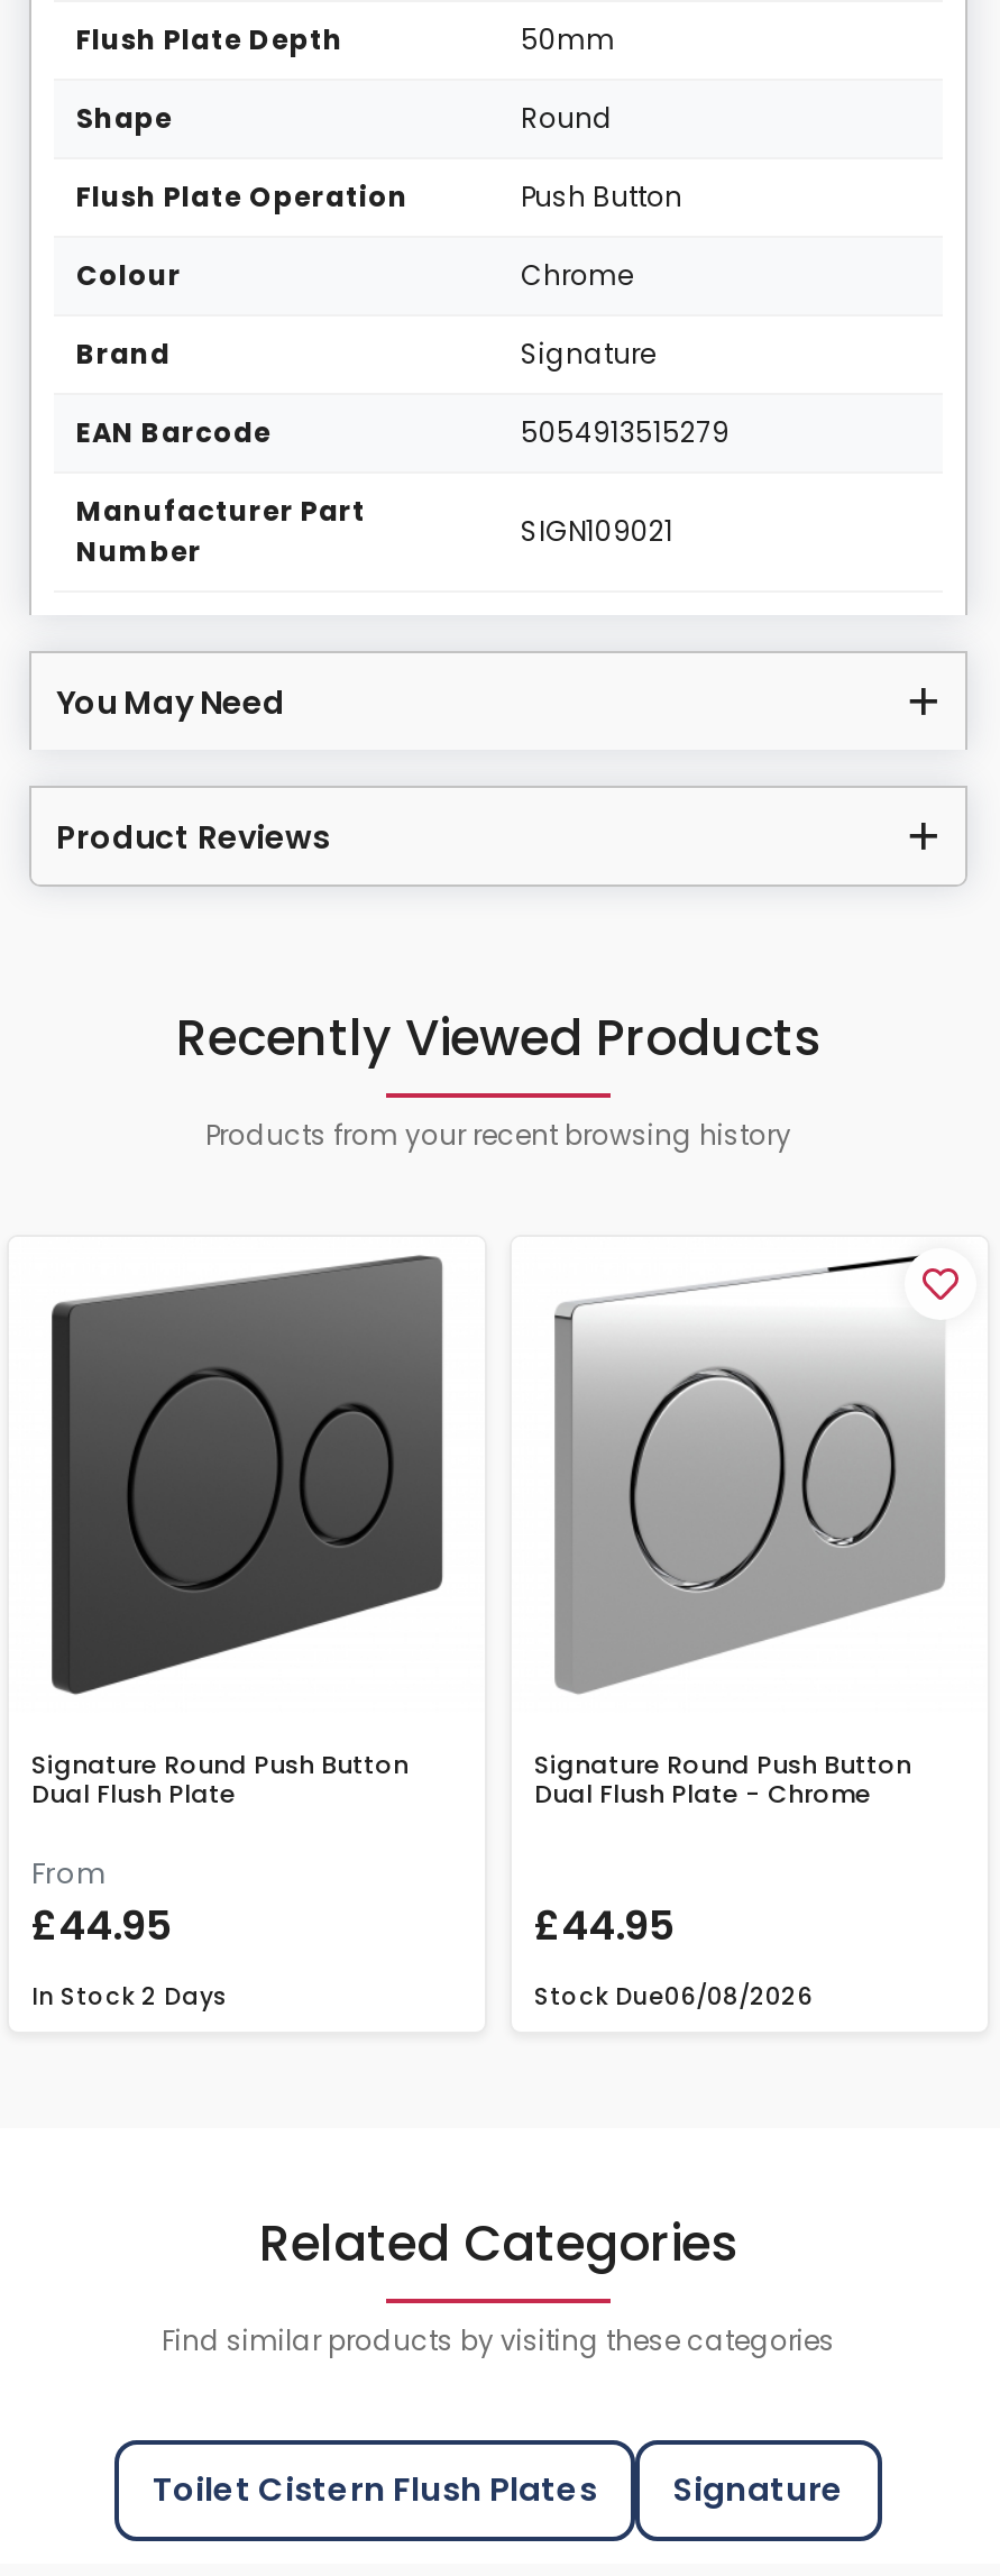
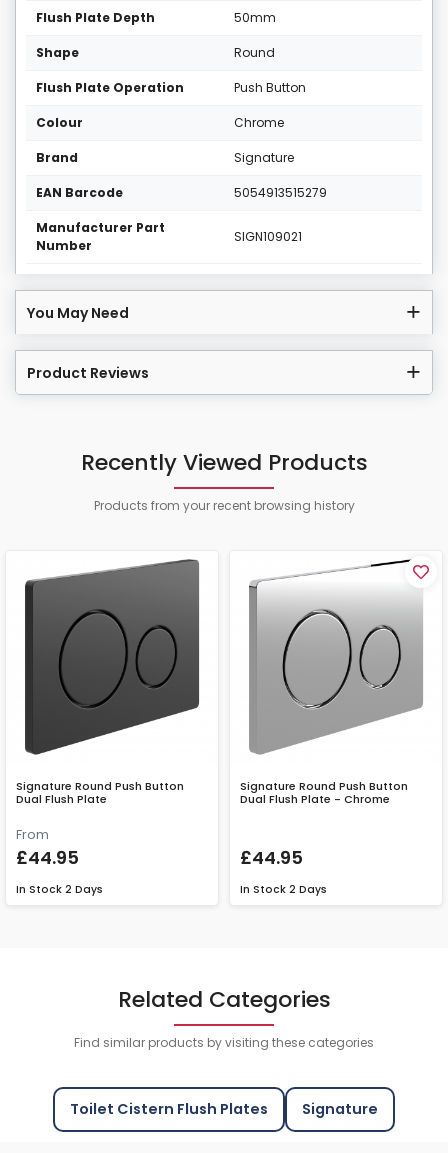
[534,1981,813,2014] Stock Due06/08/2026 -> [240,882,327,897] In Stock 2 Days

